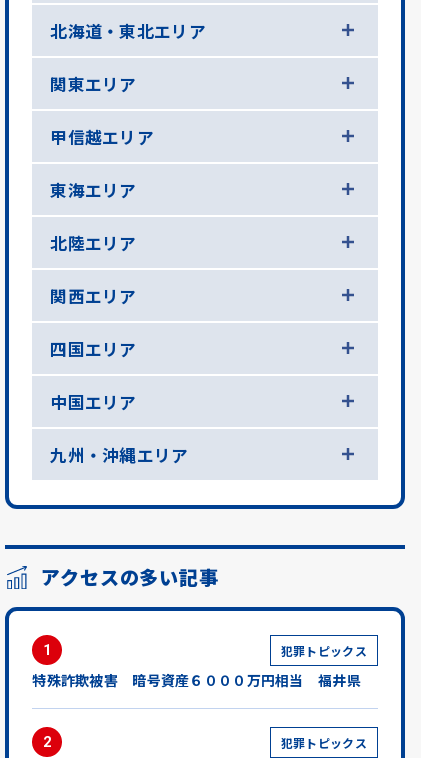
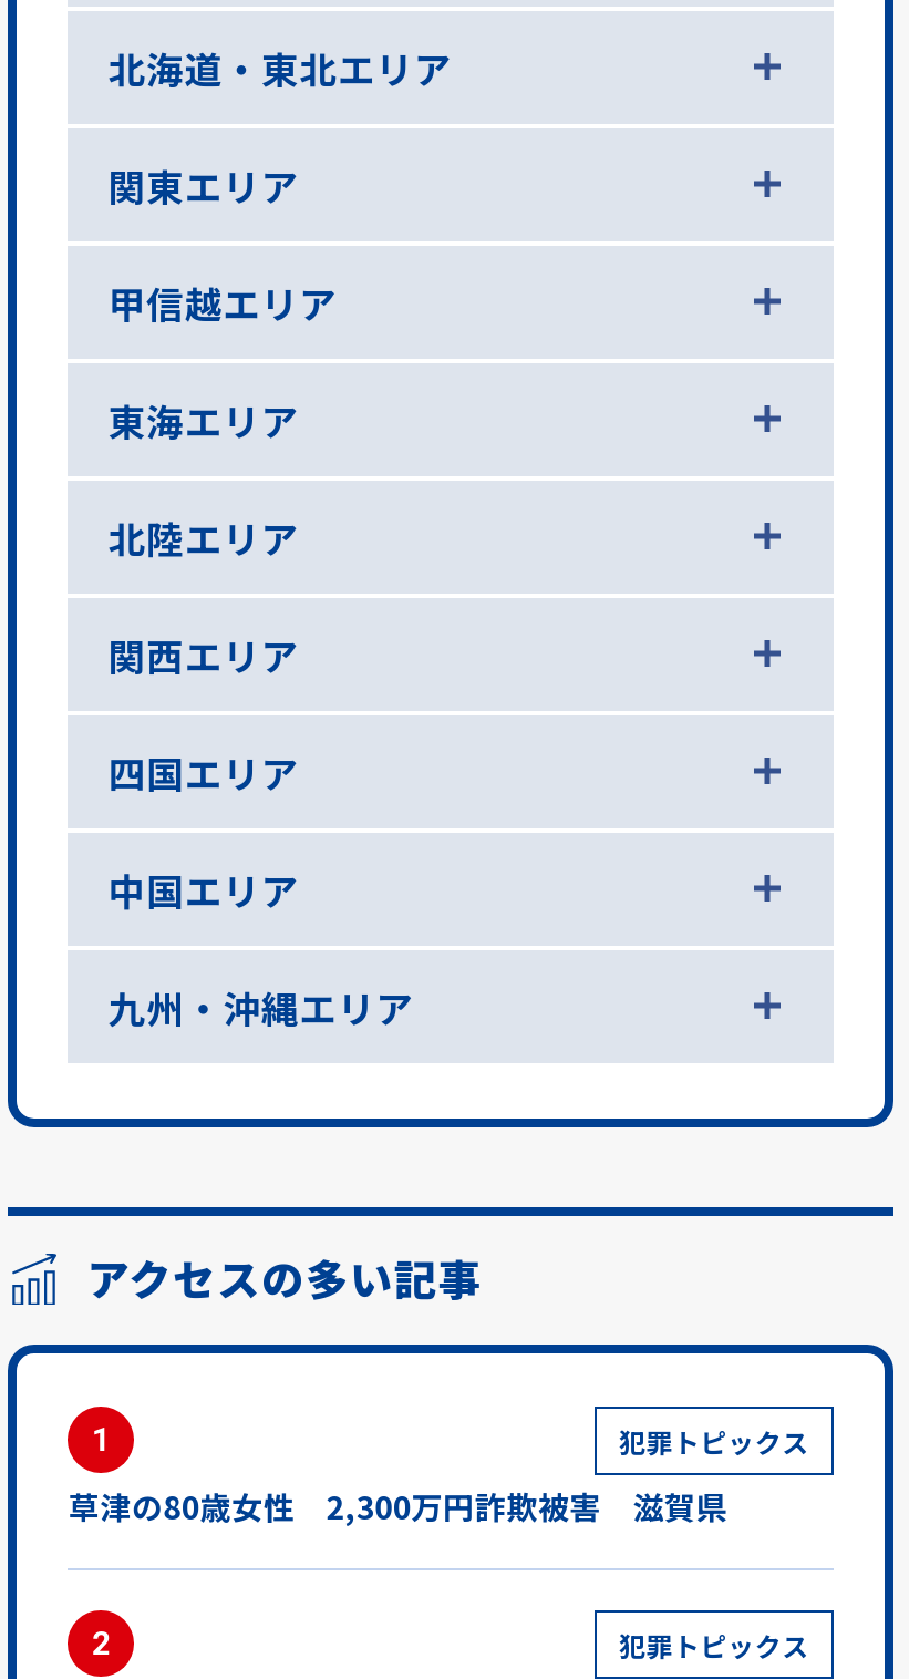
[32,670,361,690] 特殊詐欺被害 暗号資産６０００万円相当 福井県 -> [68,1483,735,1528] 草津の80歳女性 2,300万円詐欺被害 滋賀県

